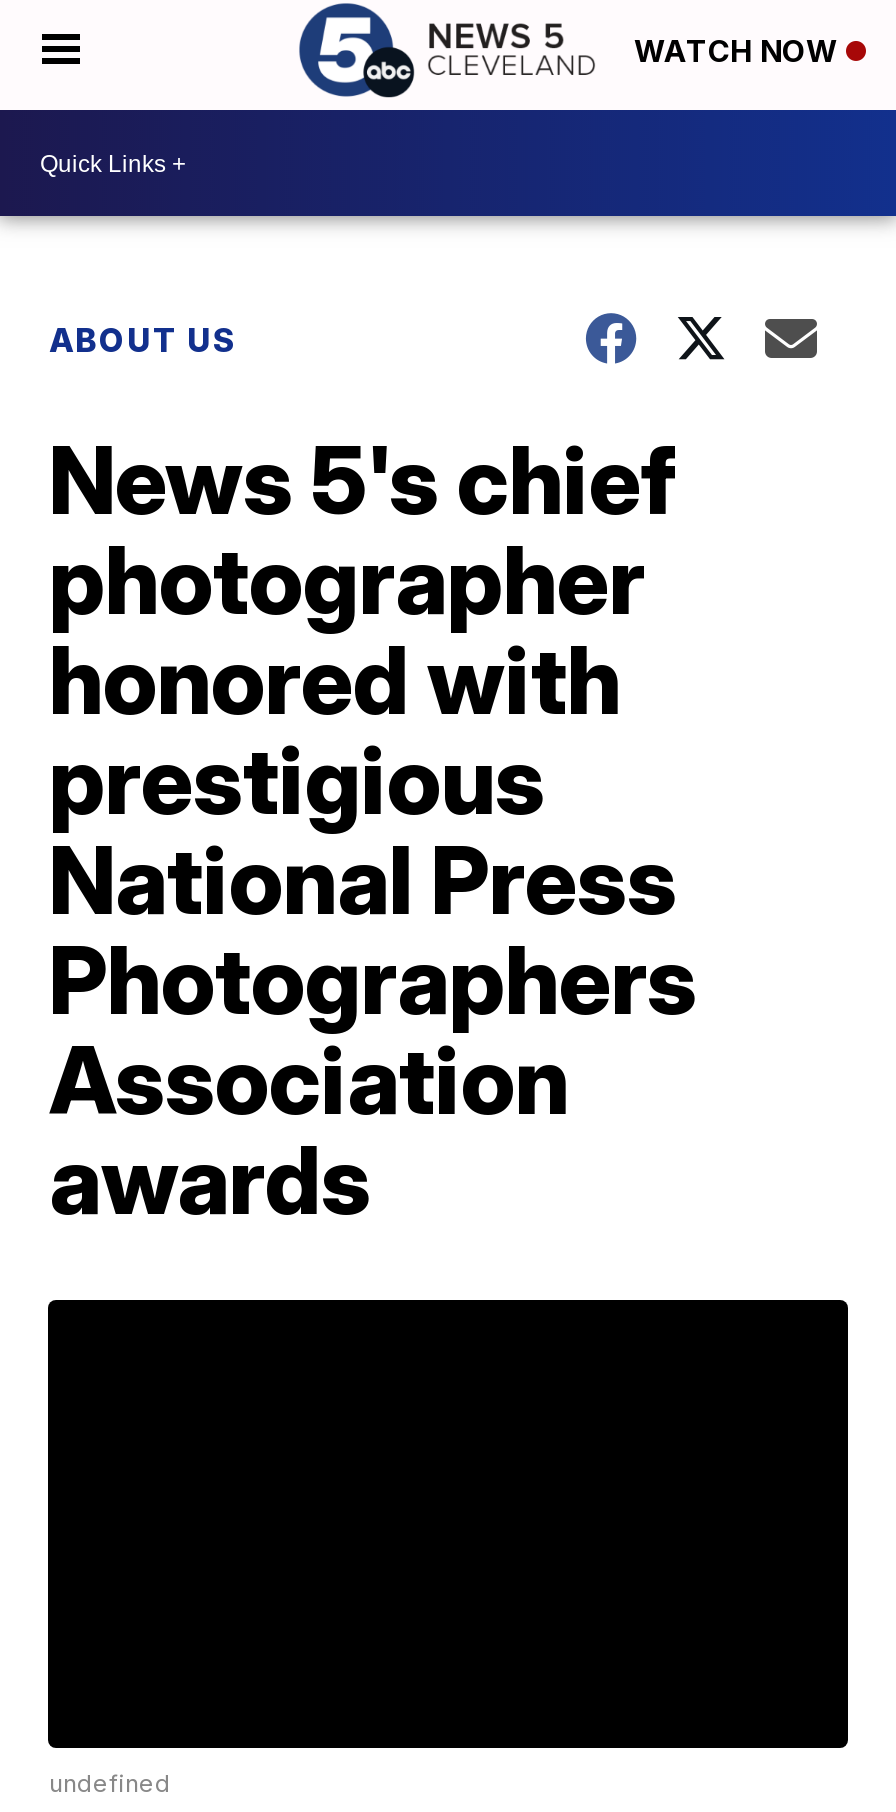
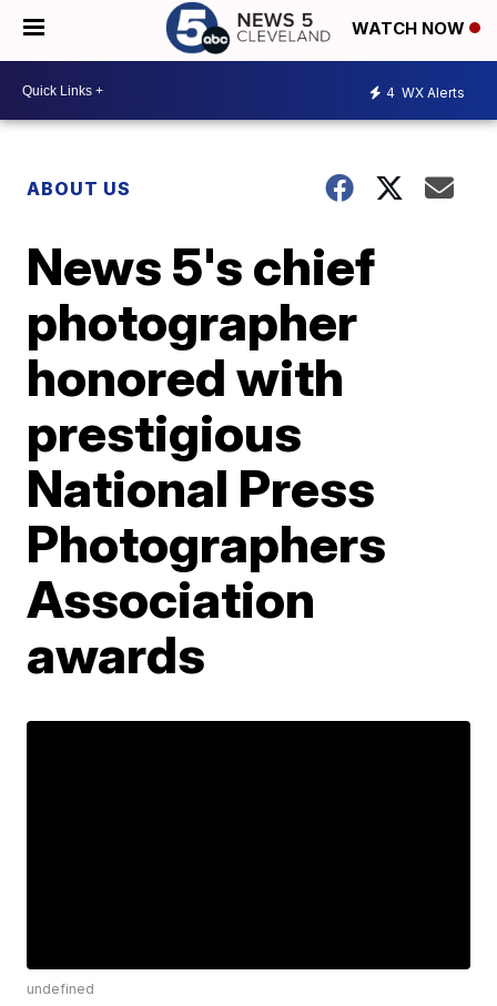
none -> [386,84,465,100] 4 WX Alerts

